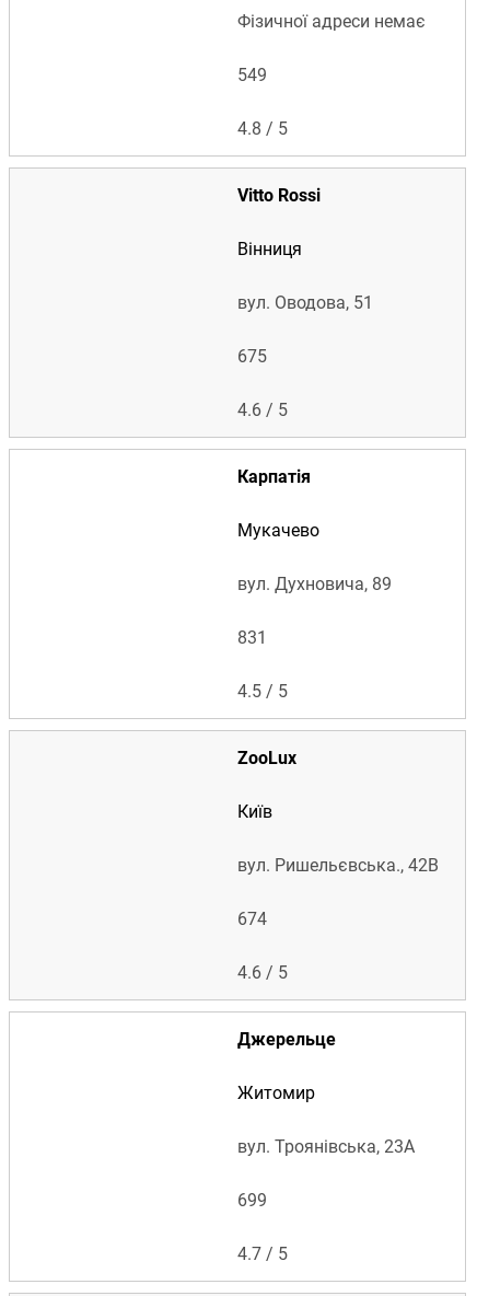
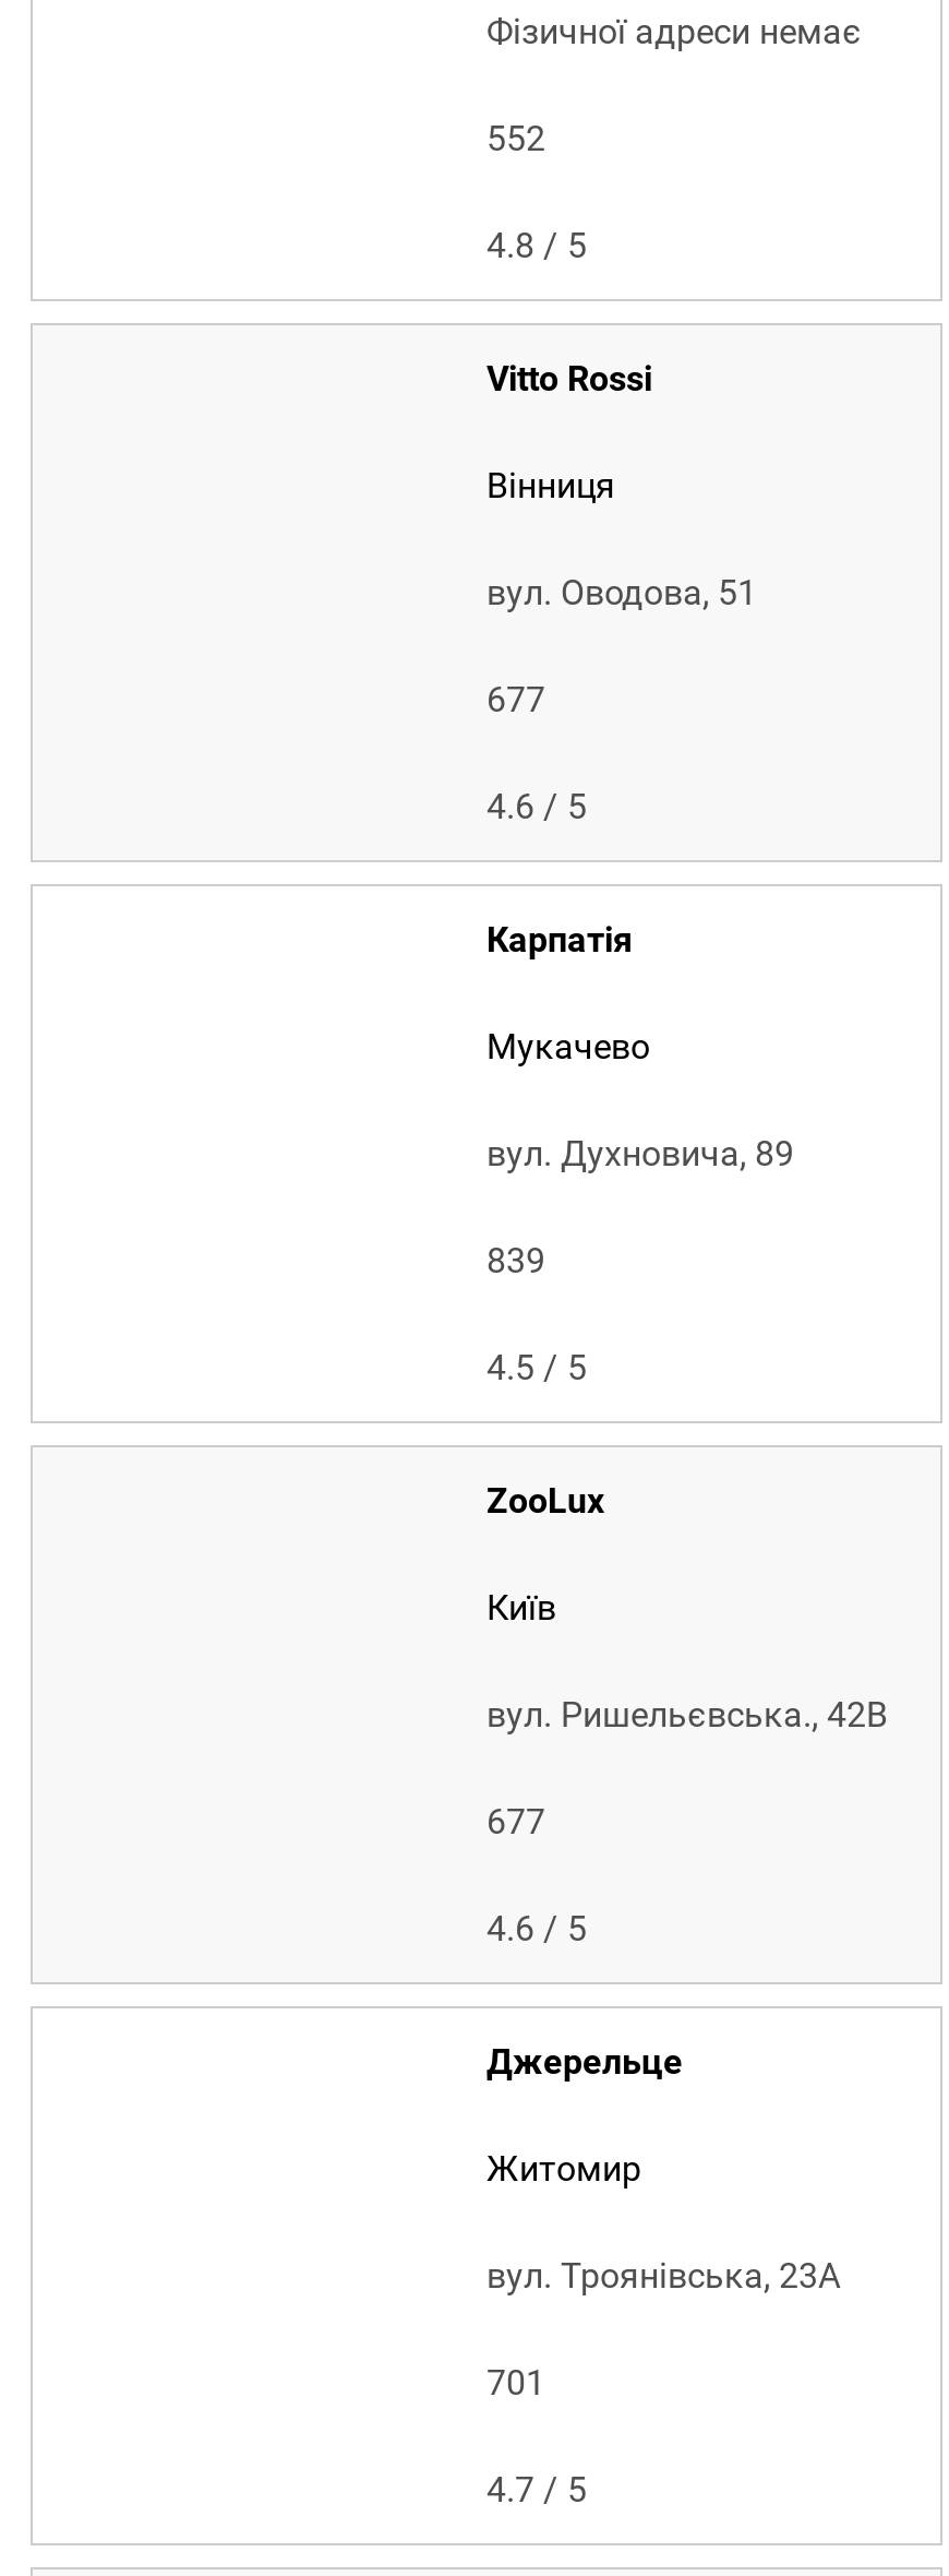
[237,65,267,85] 549 -> [486,118,545,159] 552
[237,346,267,367] 675 -> [486,679,545,720] 677
[237,627,267,648] 831 -> [486,1240,545,1281] 839
[237,909,267,929] 674 -> [486,1801,545,1842] 677
[237,1190,267,1211] 699 -> [486,2362,545,2404] 701

